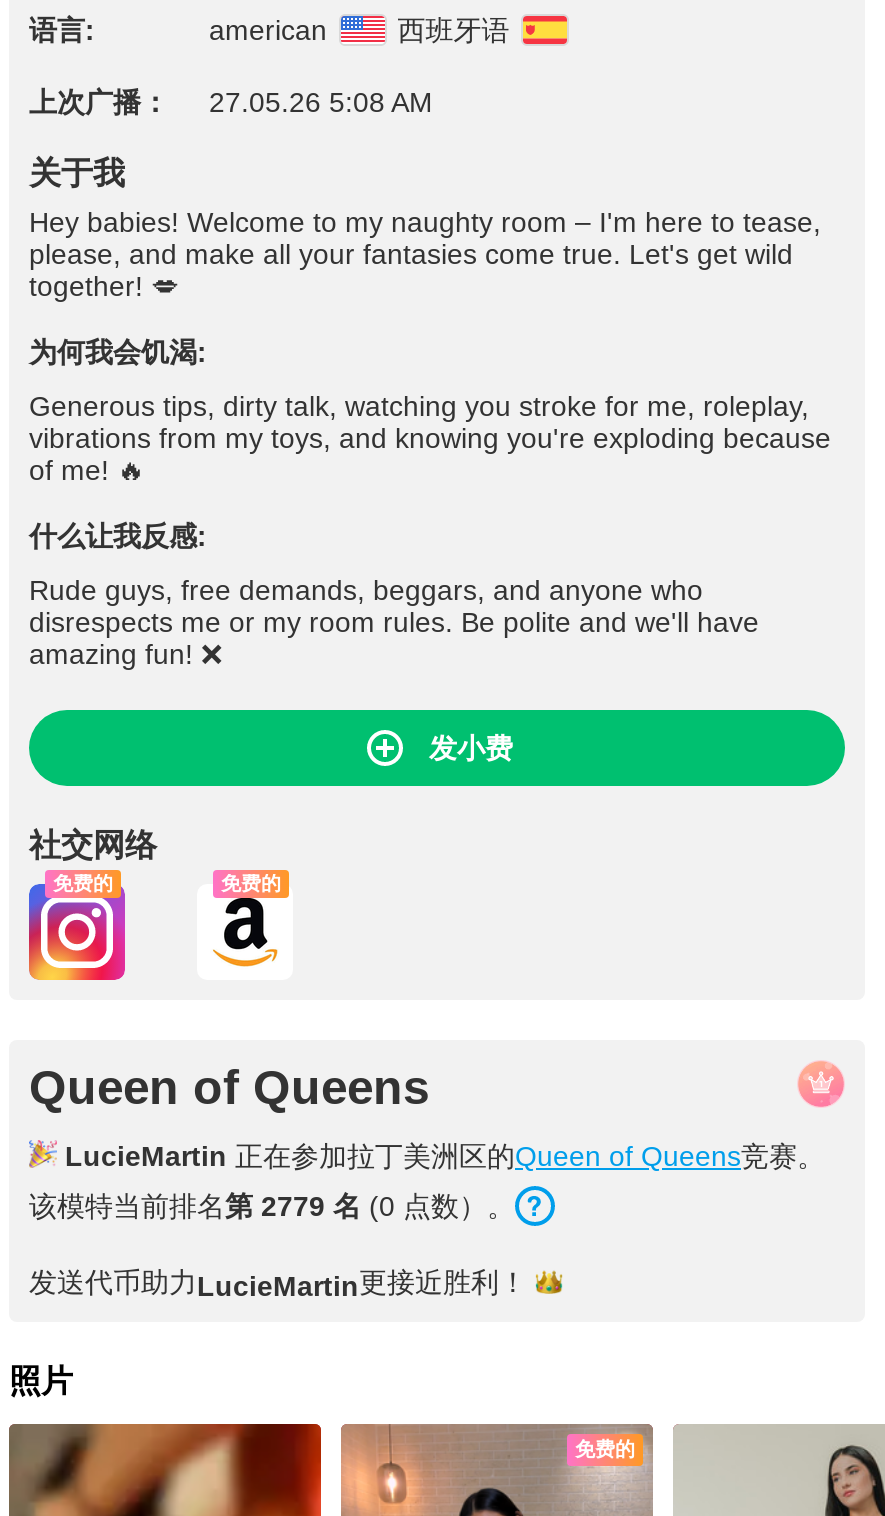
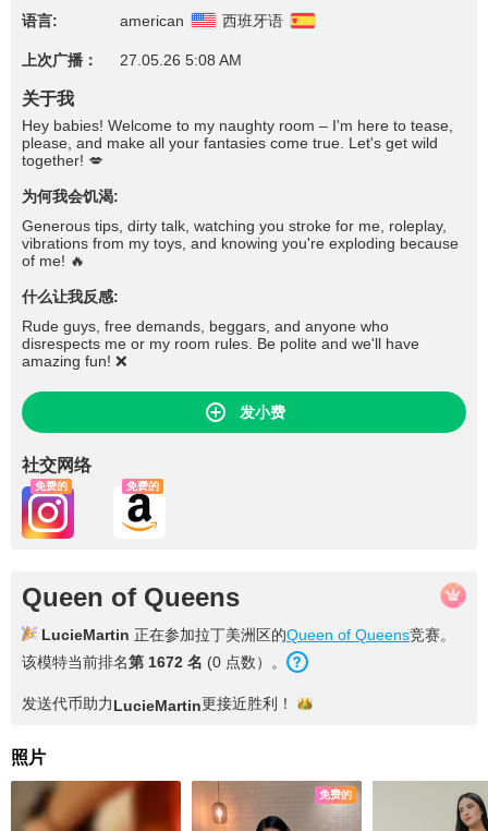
[29,1190,515,1222] 该模特当前排名第2779名(0 点数）。 -> [22,653,286,671] 该模特当前排名第1672名(0 点数）。

